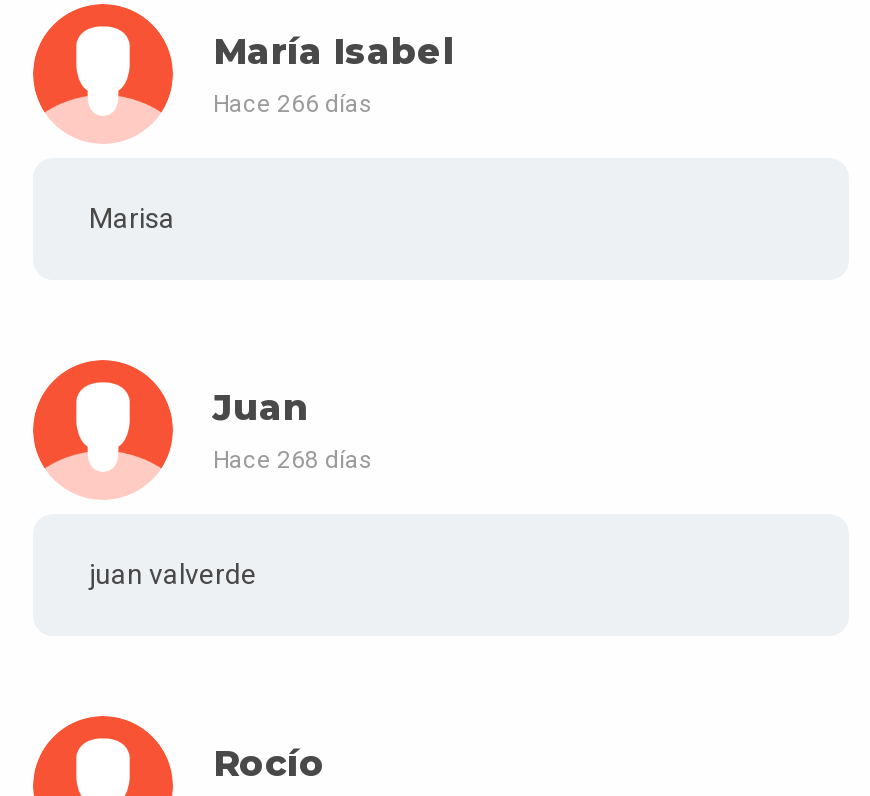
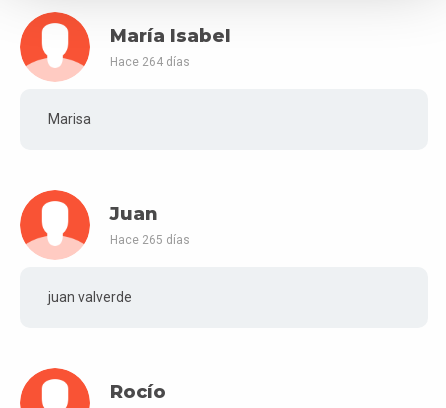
[213,91,373,119] Hace 266 días -> [110,55,190,69] Hace 264 días
[213,447,373,475] Hace 268 días -> [110,233,190,247] Hace 265 días

